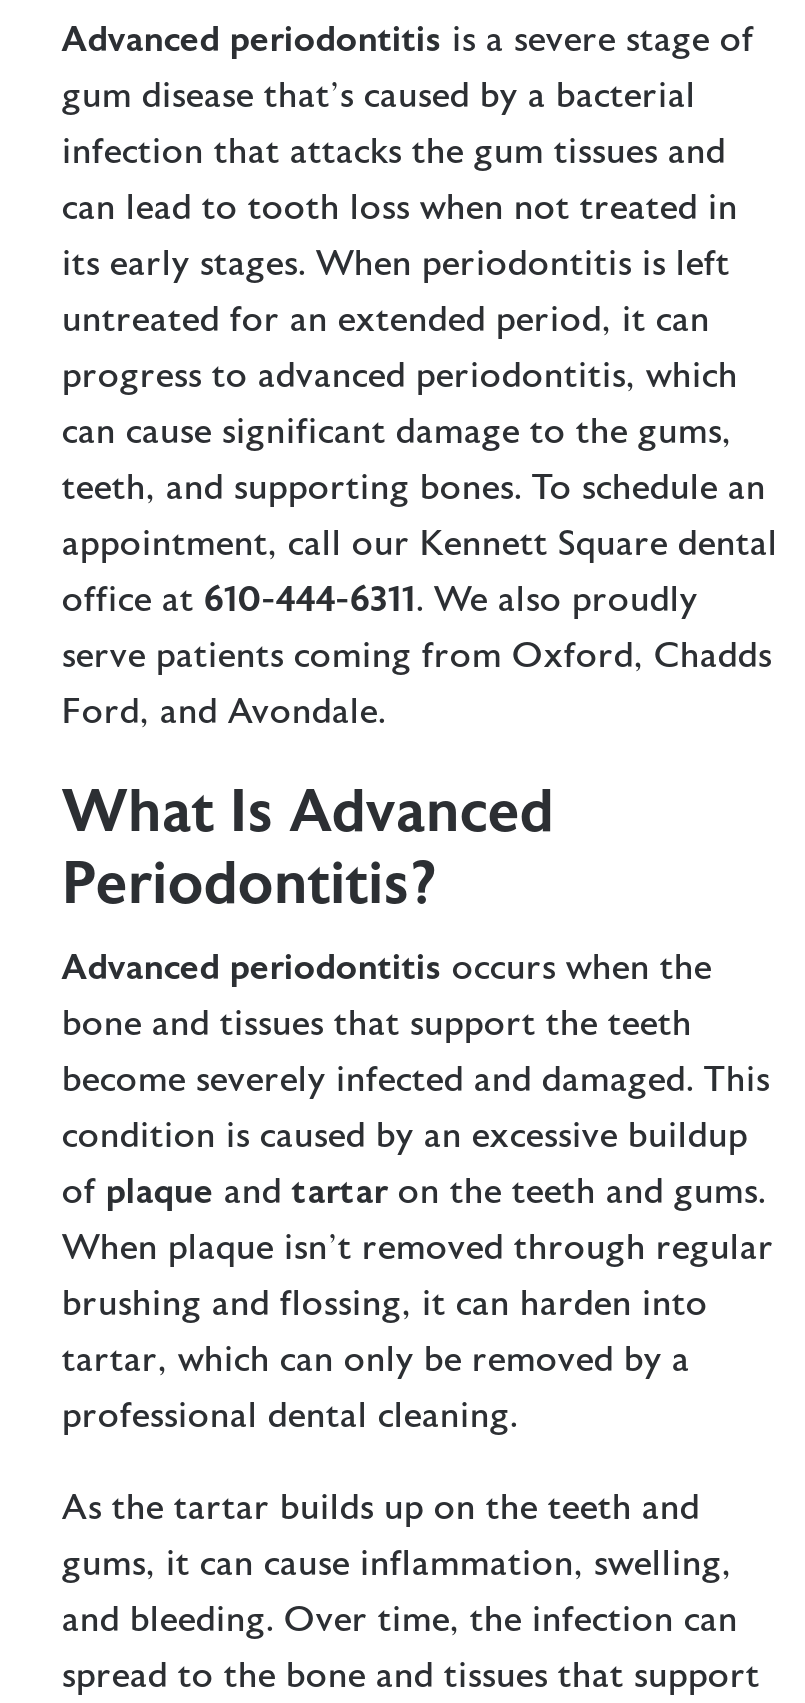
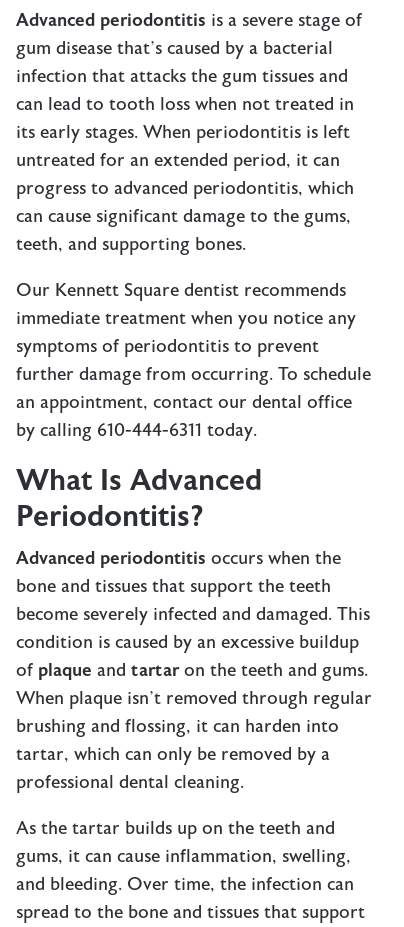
[62,466,778,732] teeth, and supporting bones. To schedule an | appointment, call our Kennett Square dental | office at 610-444-6311. We also proudly | serve patients coming from Oxford, Chadds | Ford, and Avondale. -> [16,234,371,441] teeth, and supporting bones. | Our Kennett Square dentist recommends | immediate treatment when you notice any | symptoms of periodontitis to prevent | further damage from occurring. To schedule | an appointment, contact our dental office | by calling 610-444-6311 today.

